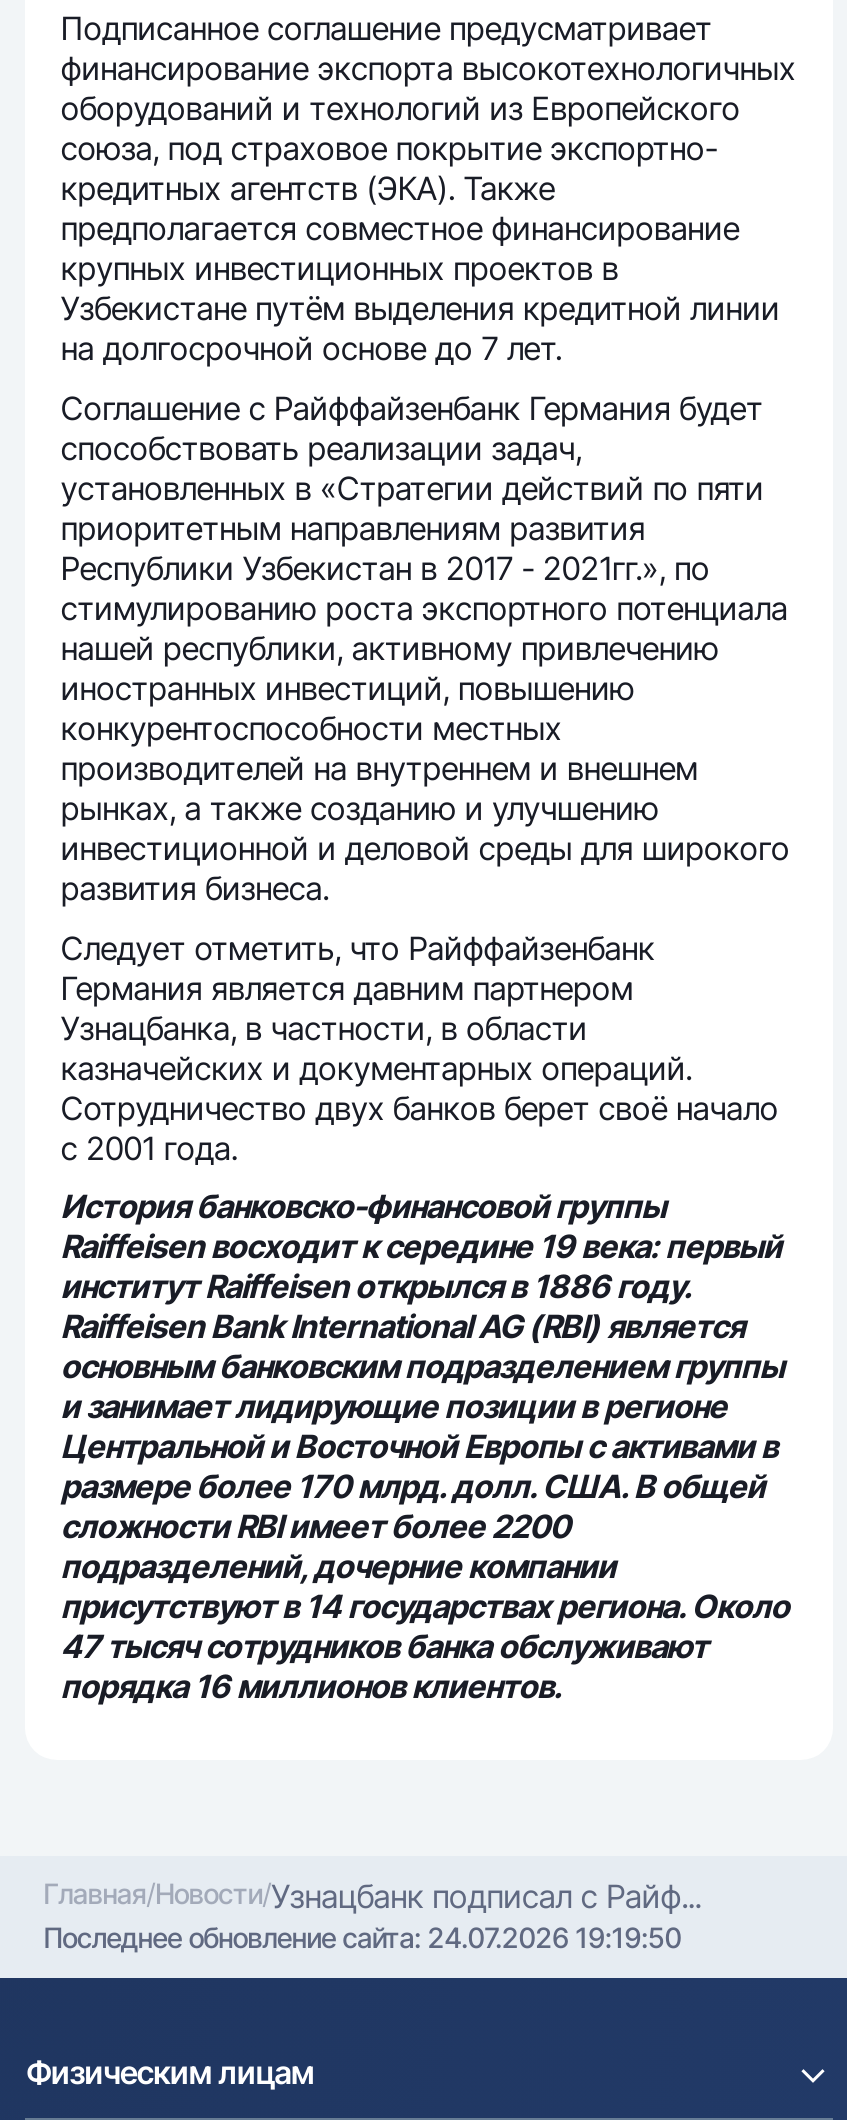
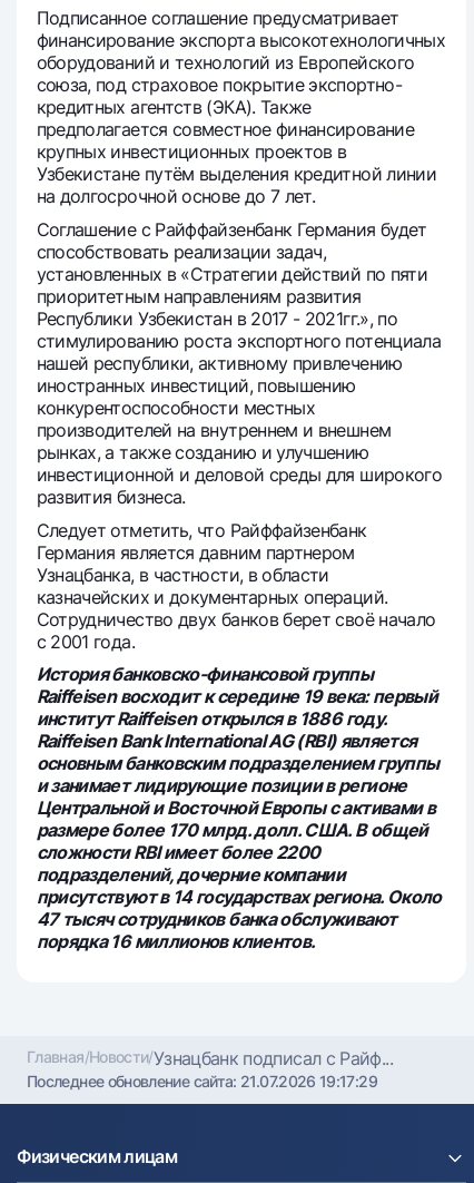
[43,1920,681,1954] Последнее обновление сайта: 24.07.2026 19:19:50 -> [27,1072,377,1091] Последнее обновление сайта: 21.07.2026 19:17:29

